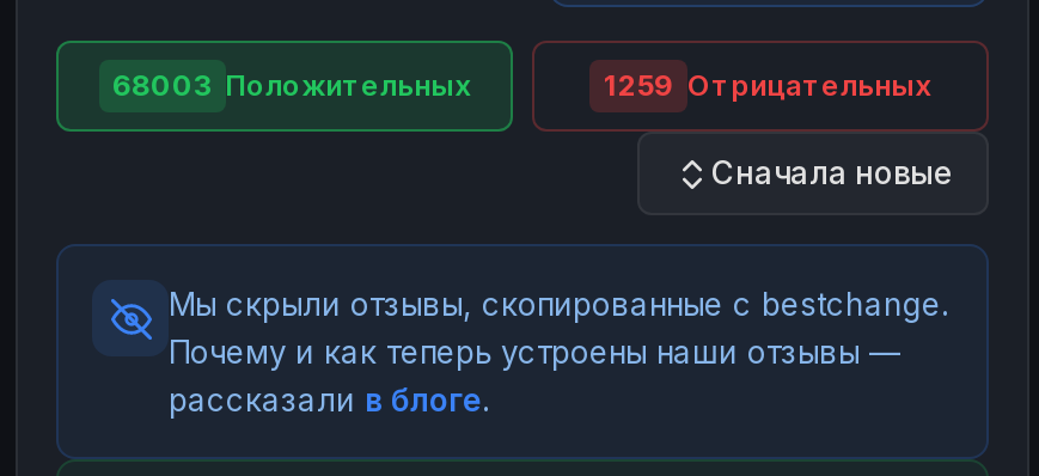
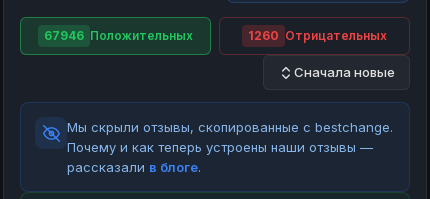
[112,67,471,103] 68003 Положительных -> [44,28,193,43] 67946 Положительных
[604,67,931,103] 1259 Отрицательных -> [248,28,387,43] 1260 Отрицательных

